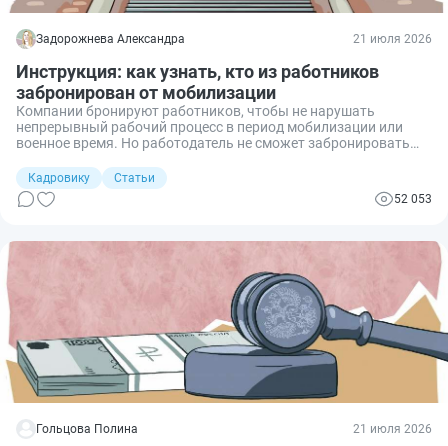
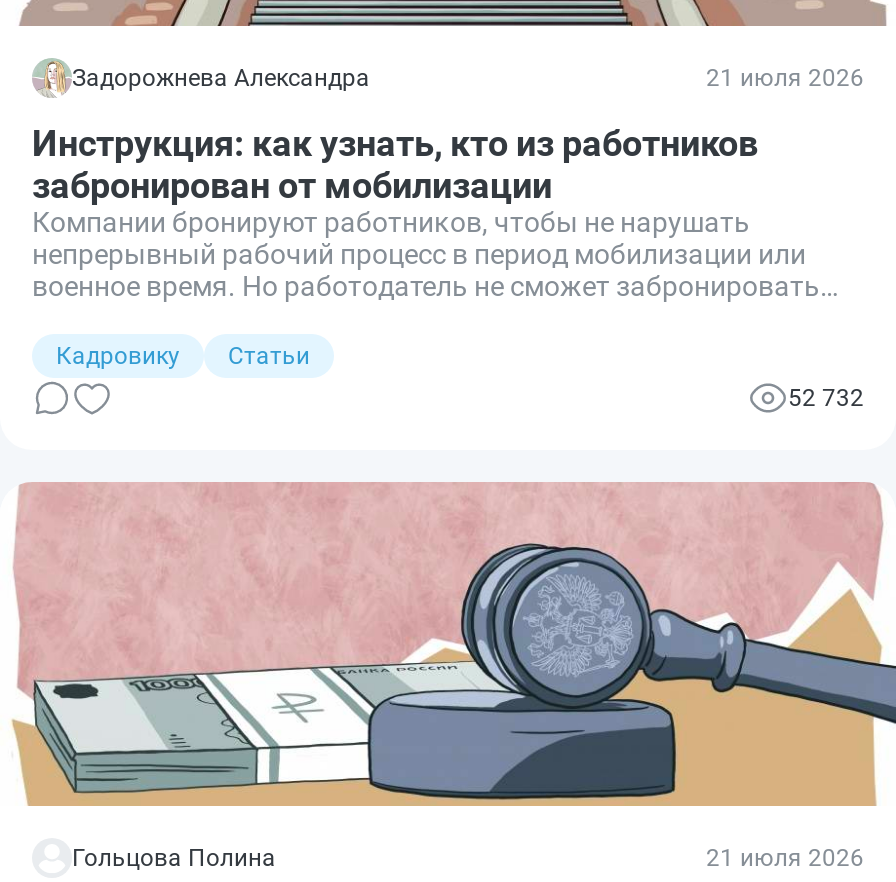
[394,192,432,206] 52 053 -> [788,384,864,412] 52 732

